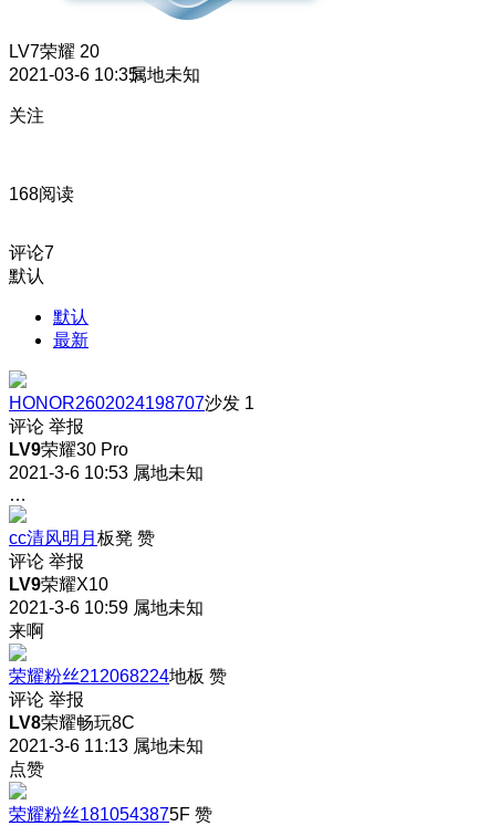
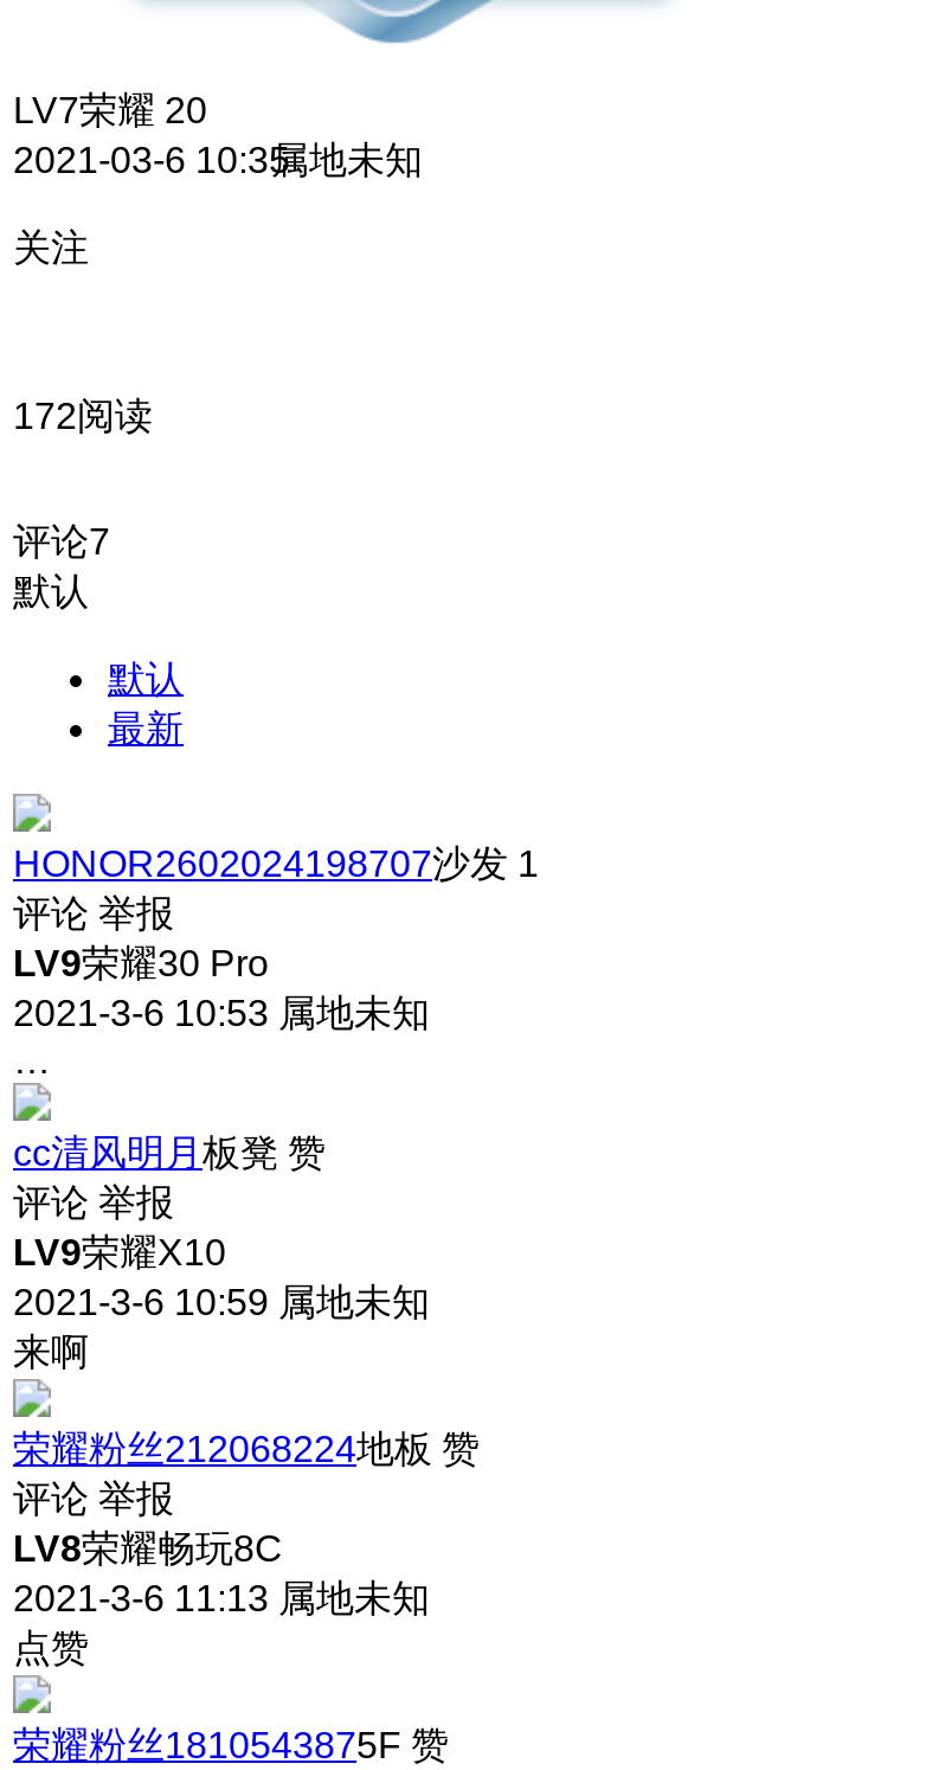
[9,185,74,203] 168阅读 -> [13,395,153,436] 172阅读

